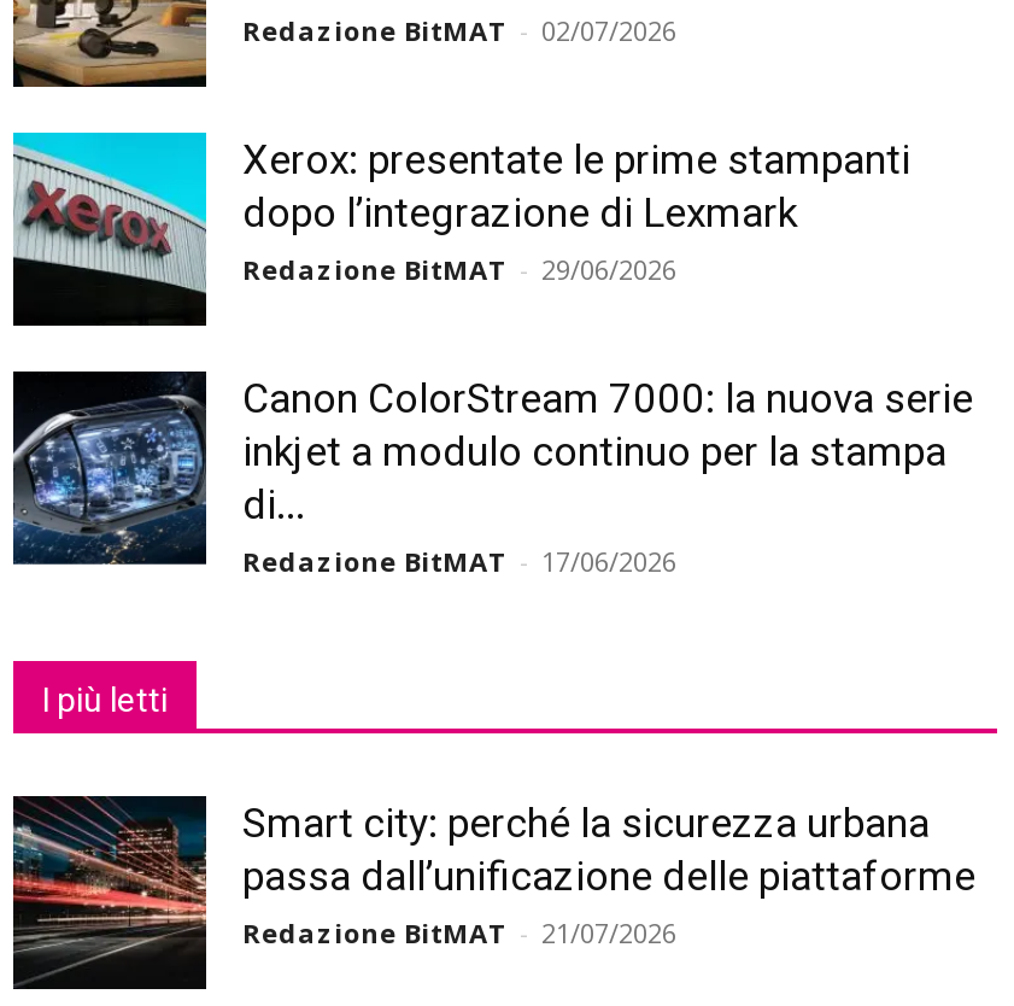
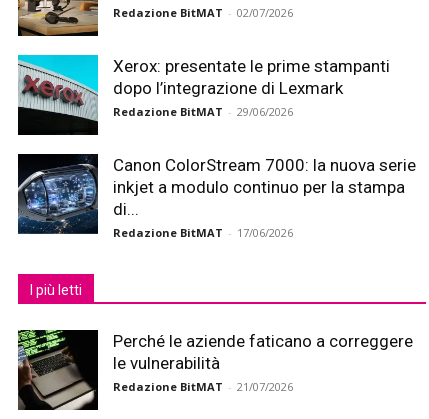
[11,794,975,992] [image] | Smart city: perché la sicurezza urbana | passa dall’unificazione delle piattaforme -> [17,329,413,410] [image] | Perché le aziende faticano a correggere | le vulnerabilità

